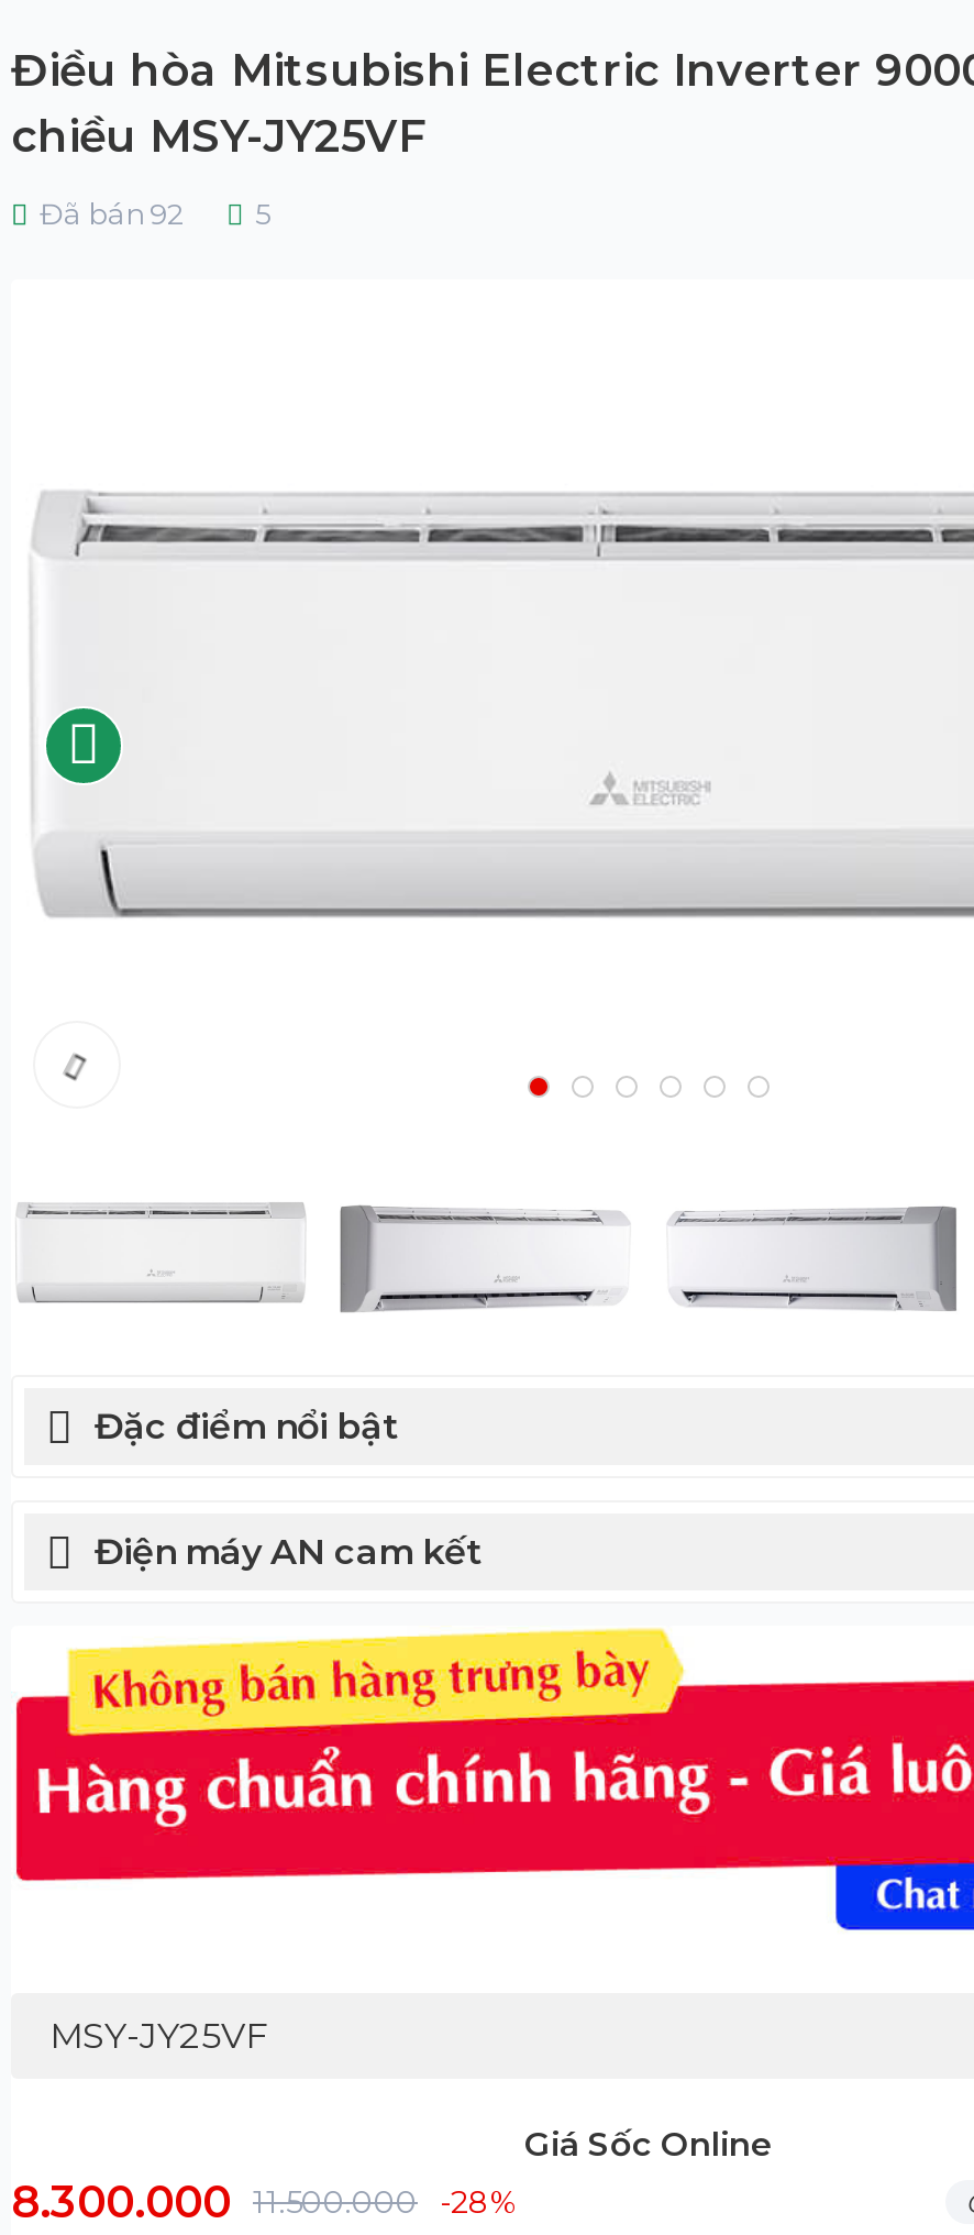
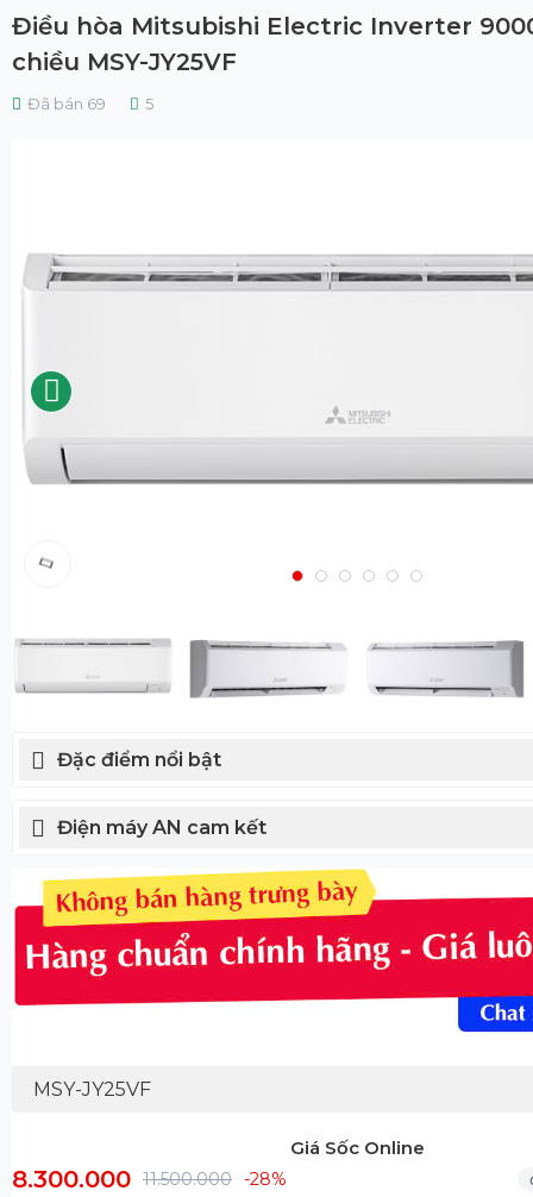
[40,196,182,231] Đã bán 92 -> [27,94,106,113] Đã bán 69

